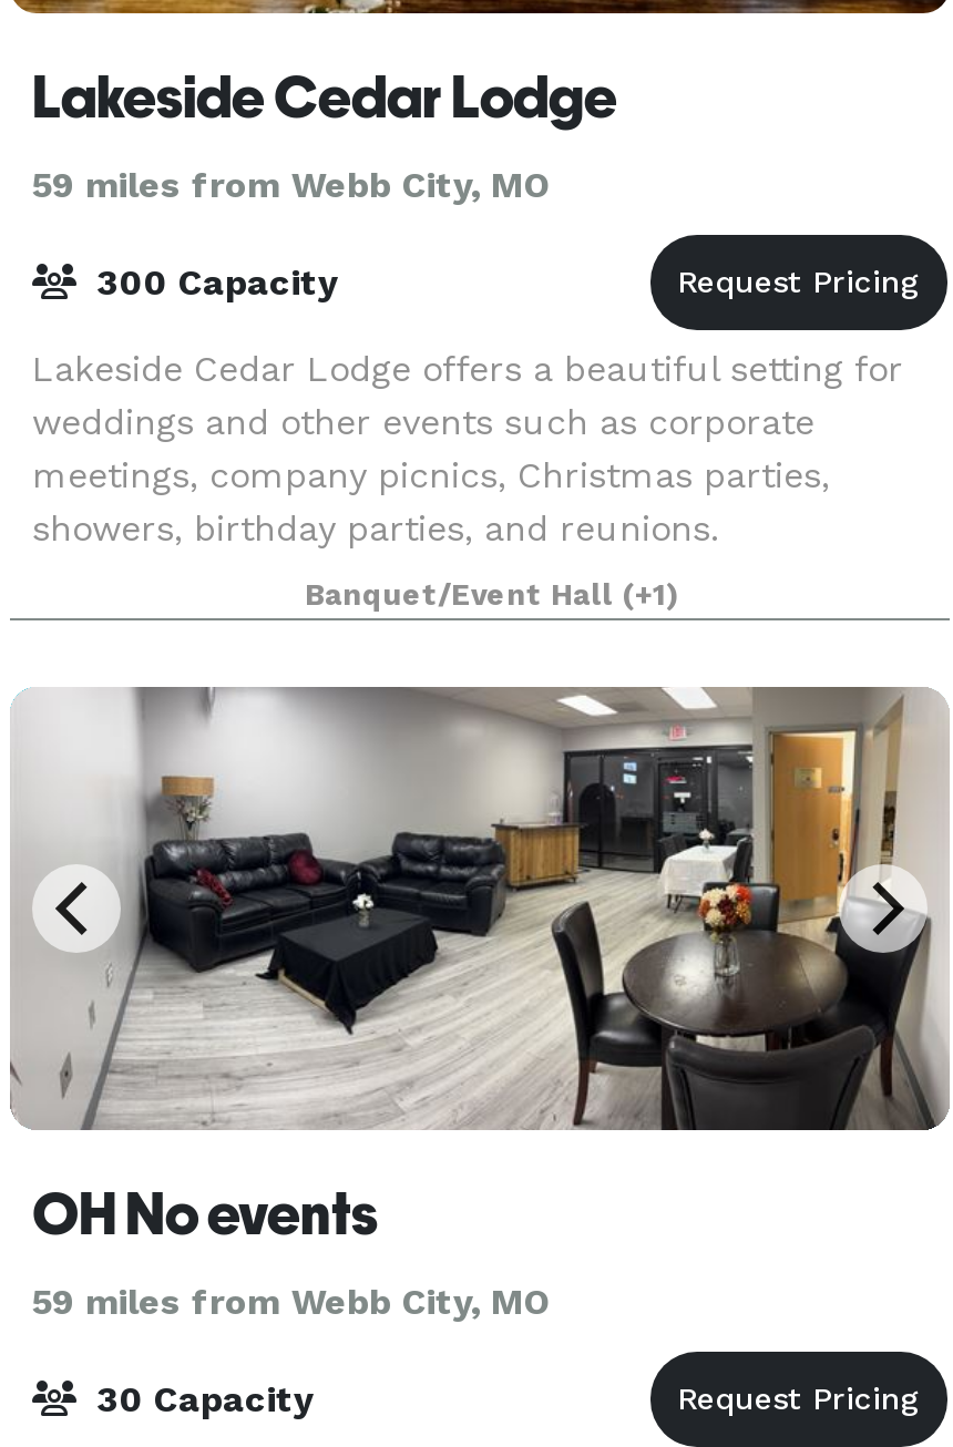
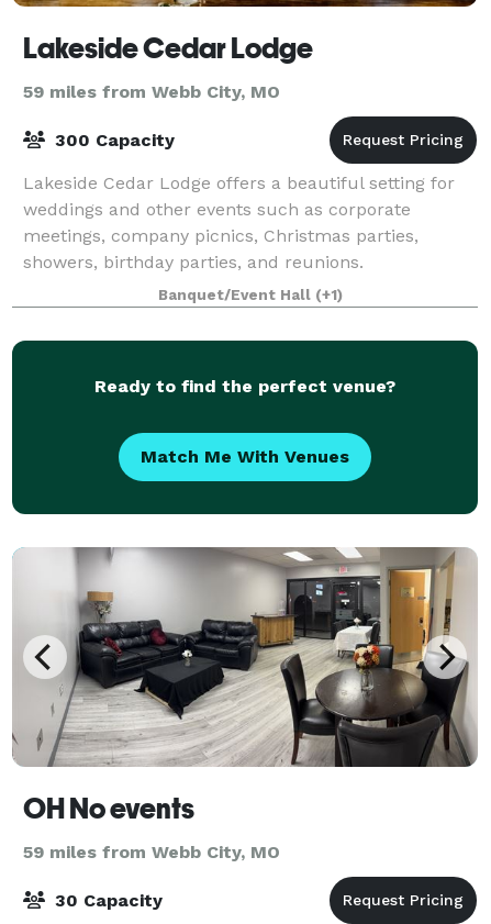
none -> [11,339,479,514] [image] | Ready to find the perfect venue? | Match Me With Venues

